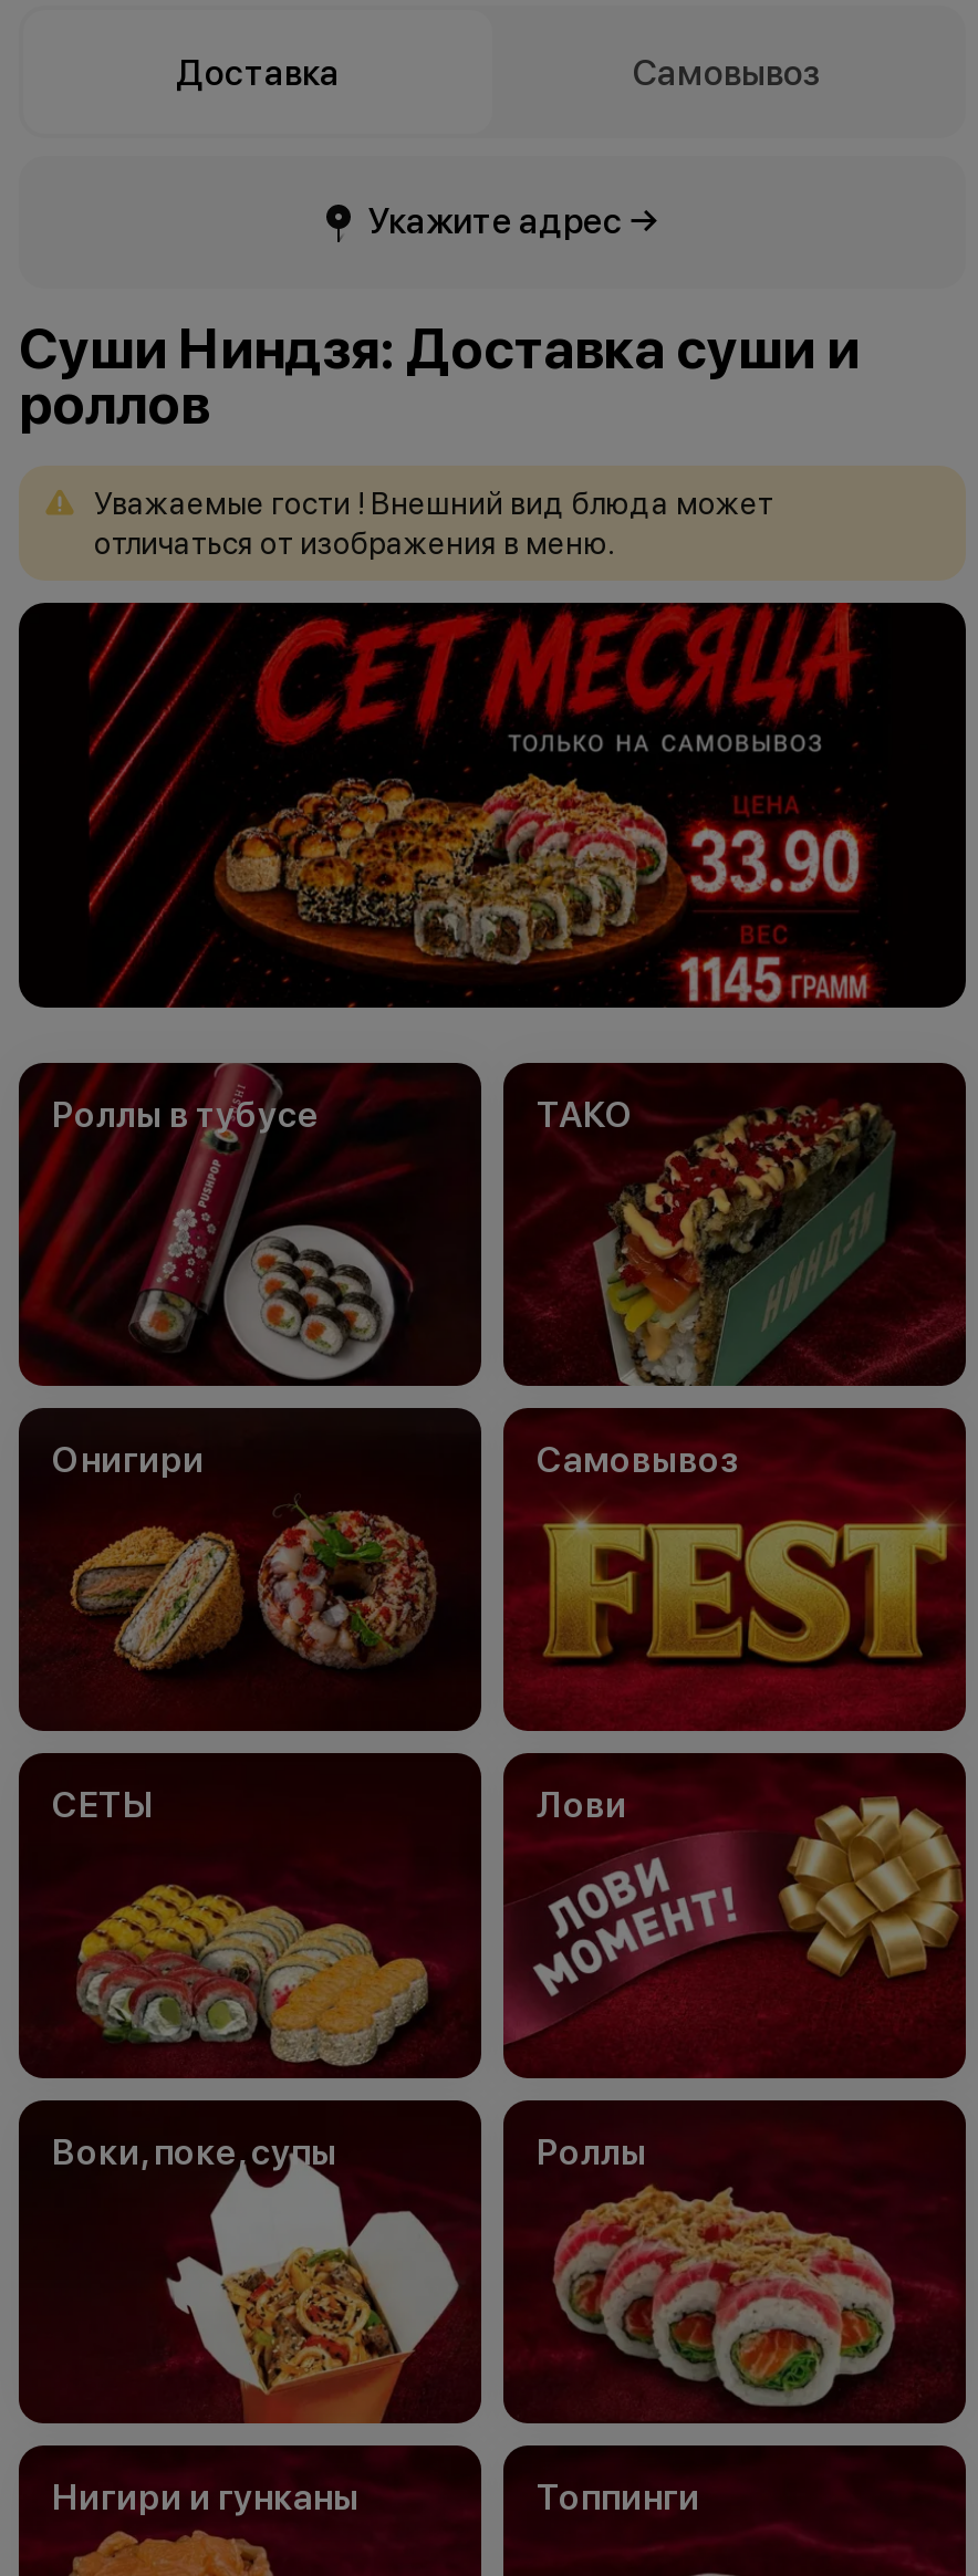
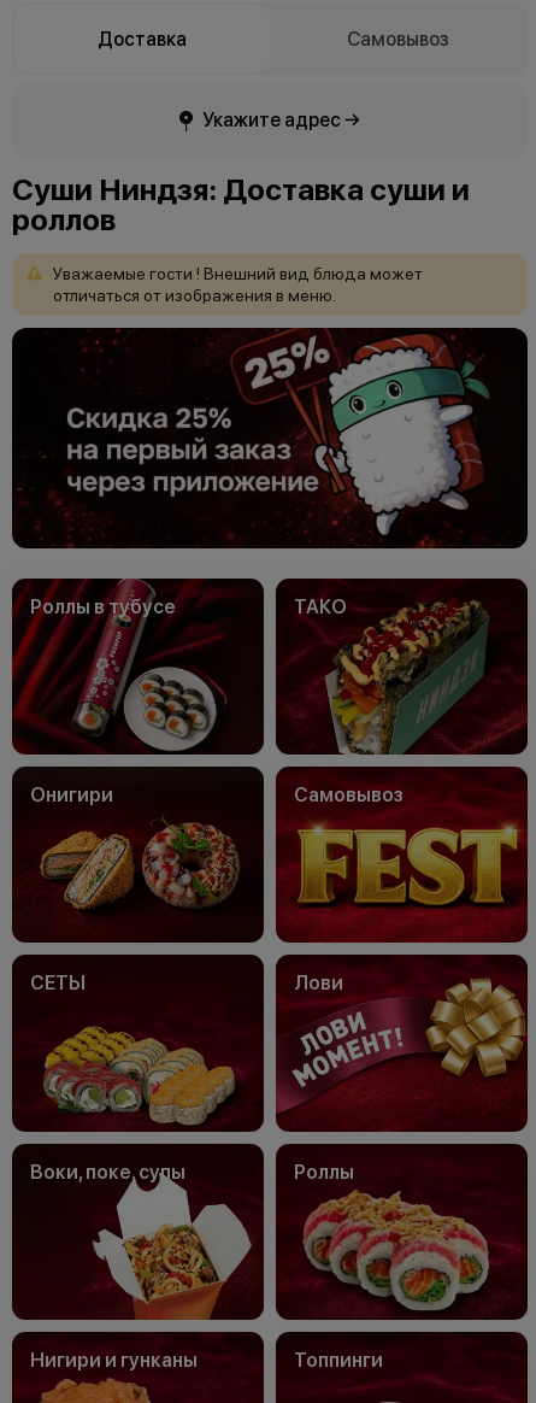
[61,601,895,1010] [image] -> [16,327,508,550] [image]

